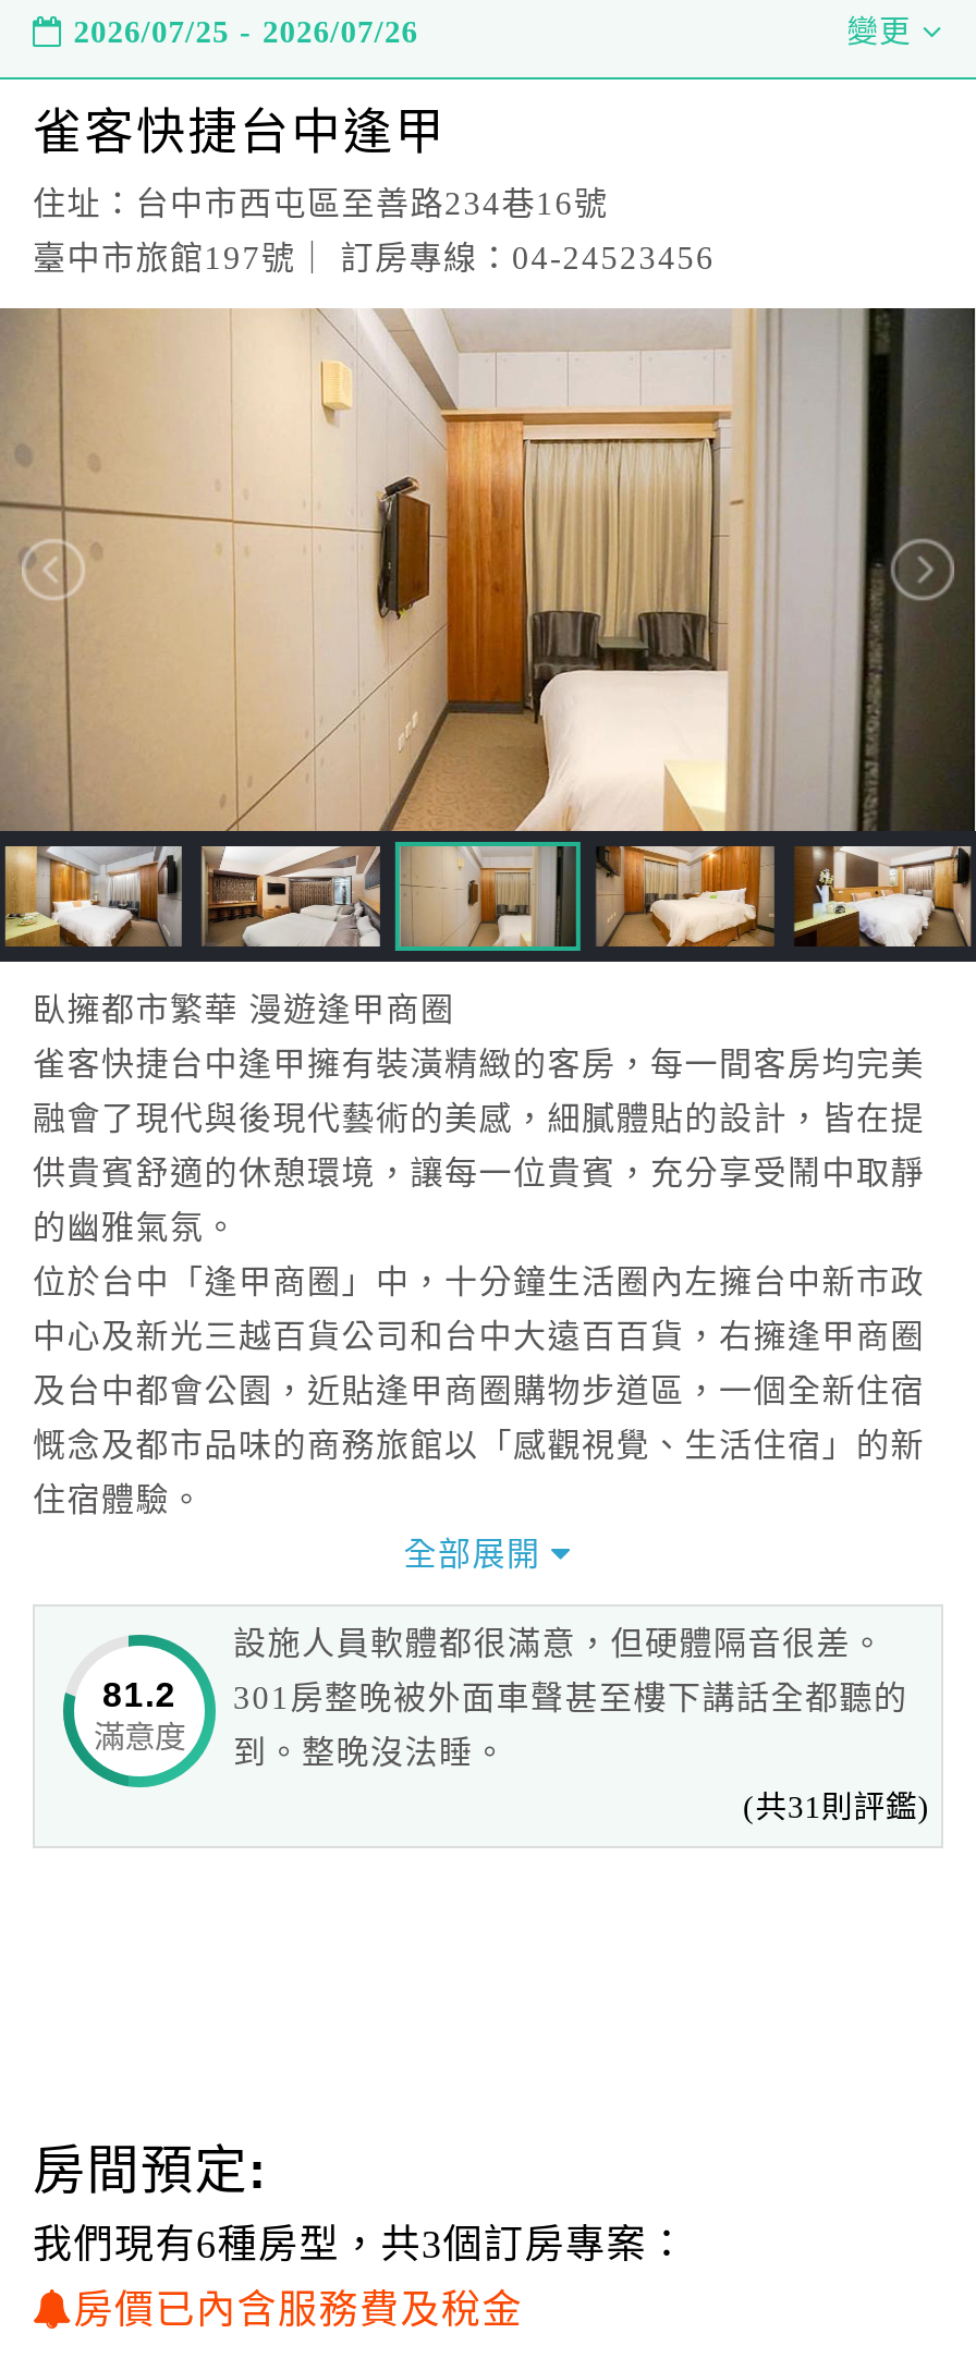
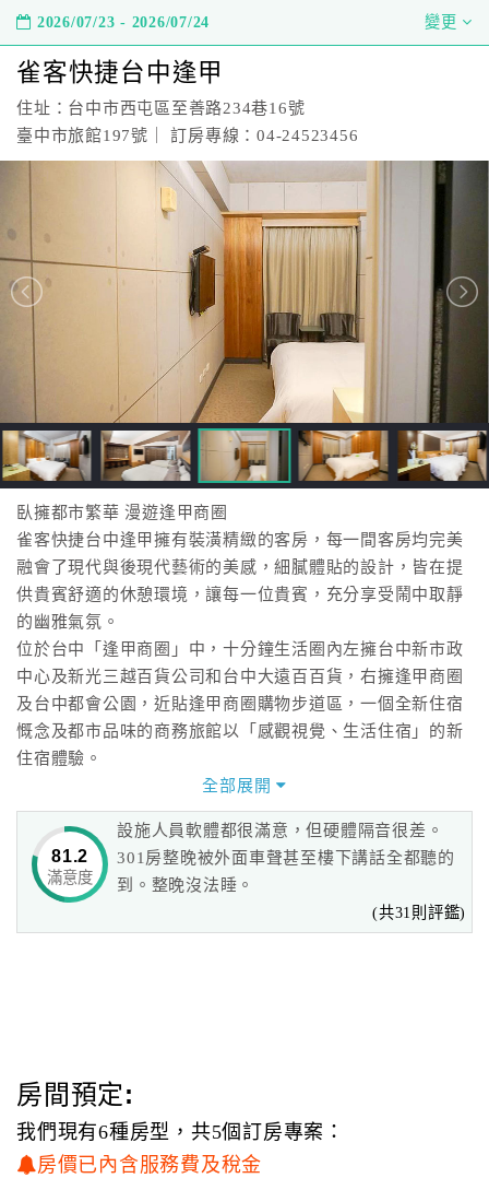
[74,14,418,49] 2026/07/25 - 2026/07/26 -> [37,13,210,31] 2026/07/23 - 2026/07/24
[33,2223,688,2267] 我們現有6種房型，共3個訂房專案： -> [16,1121,345,1143] 我們現有6種房型，共5個訂房專案：

